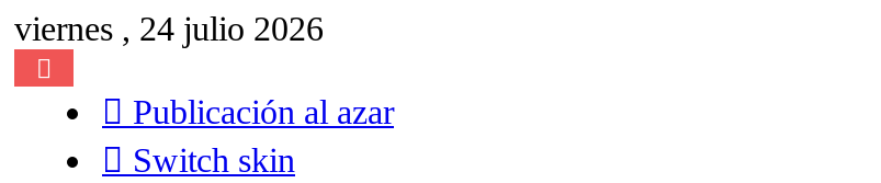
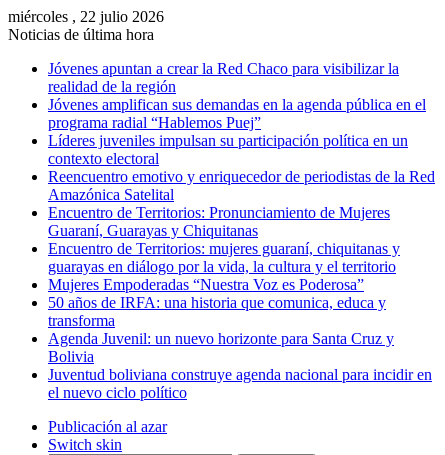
[14,10,324,47] viernes , 24 julio 2026 -> [8,8,435,401] miércoles , 22 julio 2026 | Noticias de última hora | Jóvenes apuntan a crear la Red Chaco para visibilizar la | realidad de la región | Jóvenes amplifican sus demandas en la agenda pública en el | programa radial “Hablemos Puej” | Líderes juveniles impulsan su participación política en un | contexto electoral | Reencuentro emotivo y enriquecedor de periodistas de la Red | Amazónica Satelital | Encuentro de Territorios: Pronunciamiento de Mujeres | Guaraní, Guarayas y Chiquitanas | Encuentro de Territorios: mujeres guaraní, chiquitanas y | guarayas en diálogo por la vida, la cultura y el territorio | Mujeres Empoderadas “Nuestra Voz es Poderosa” | 50 años de IRFA: una historia que comunica, educa y | transforma | Agenda Juvenil: un nuevo horizonte para Santa Cruz y | Bolivia | Juventud boliviana construye agenda nacional para incidir en | el nuevo ciclo político

